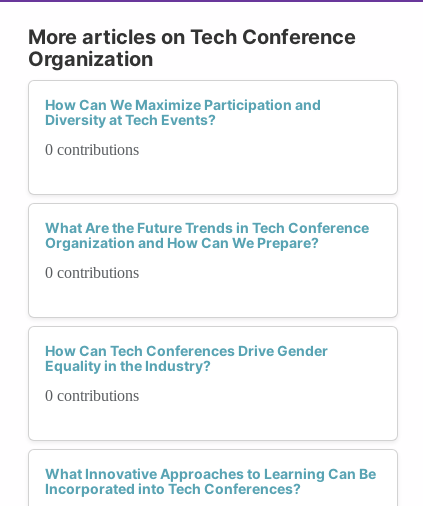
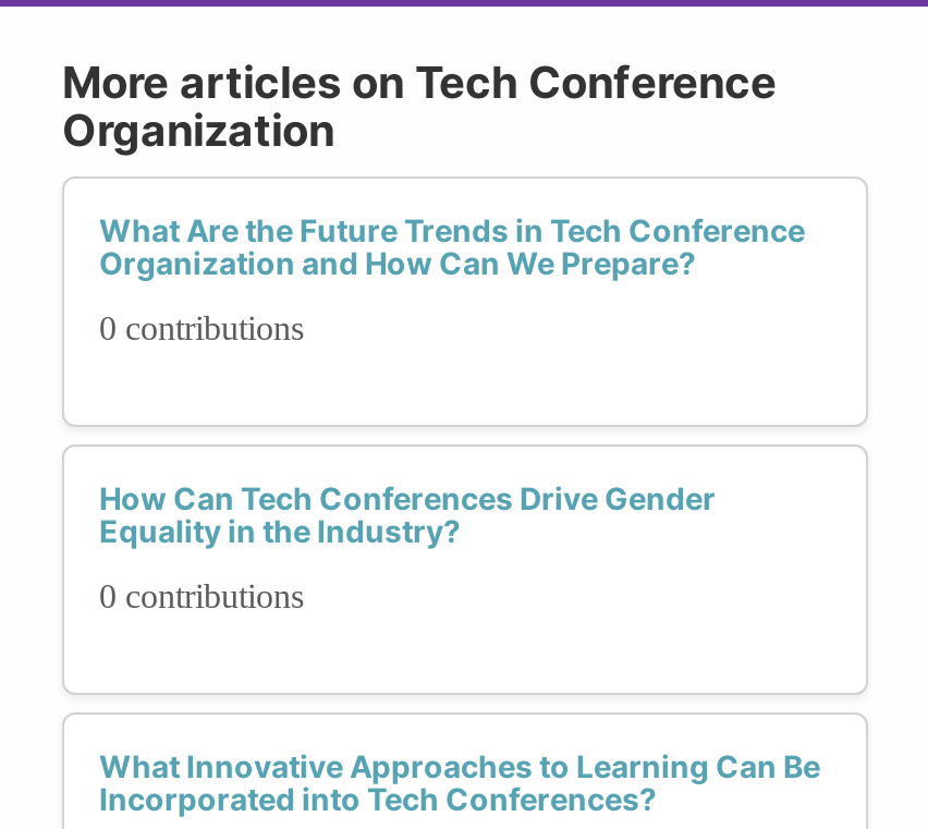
[45,96,321,158] How Can We Maximize Participation and | Diversity at Tech Events? | 0 contributions -> none

